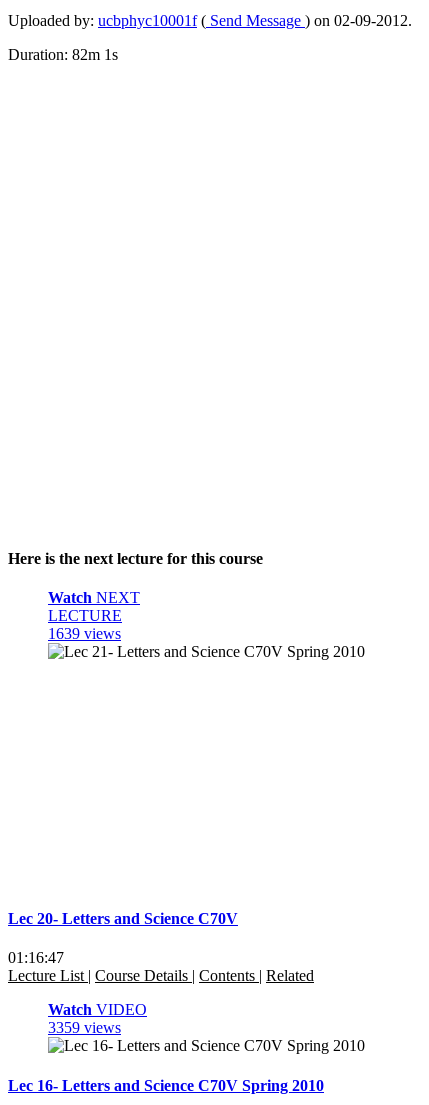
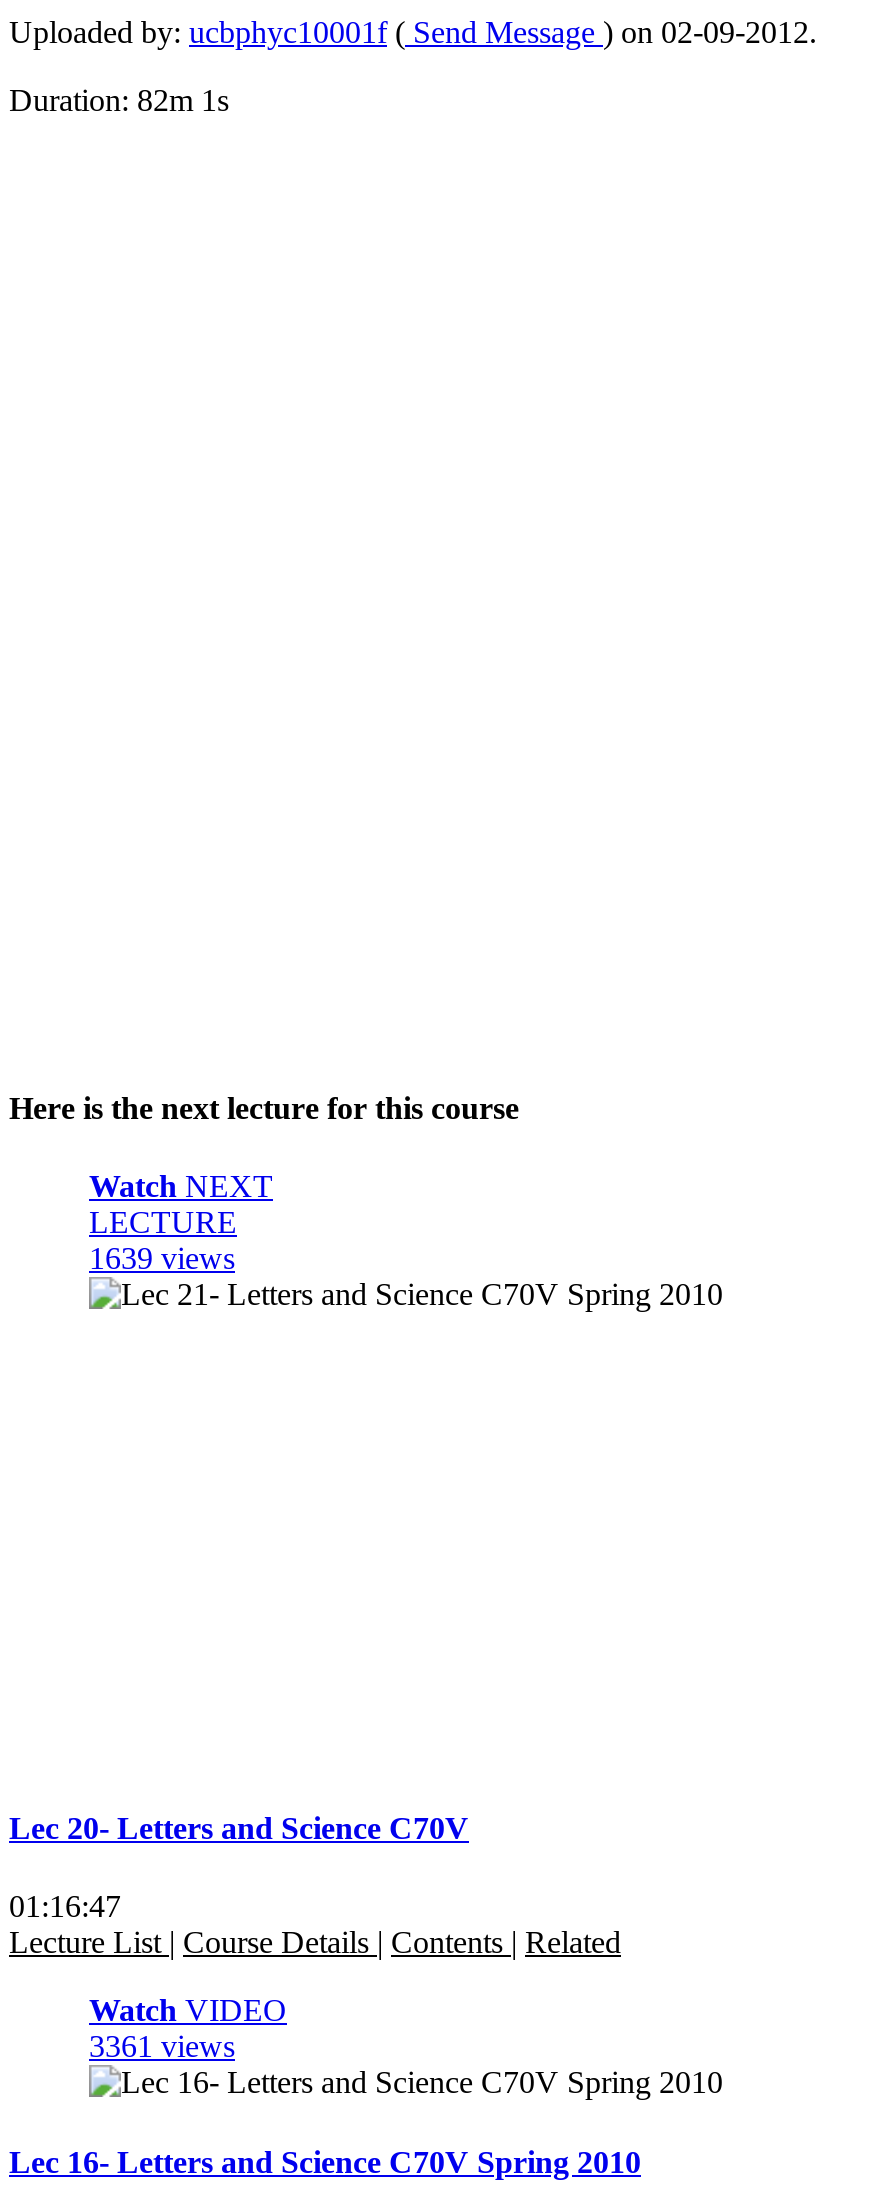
[48,1019,121,1036] 3359 views -> [89,2030,235,2064] 3361 views

